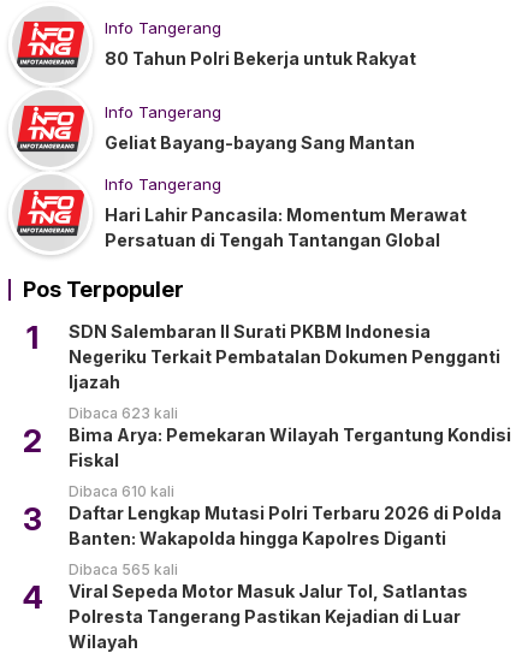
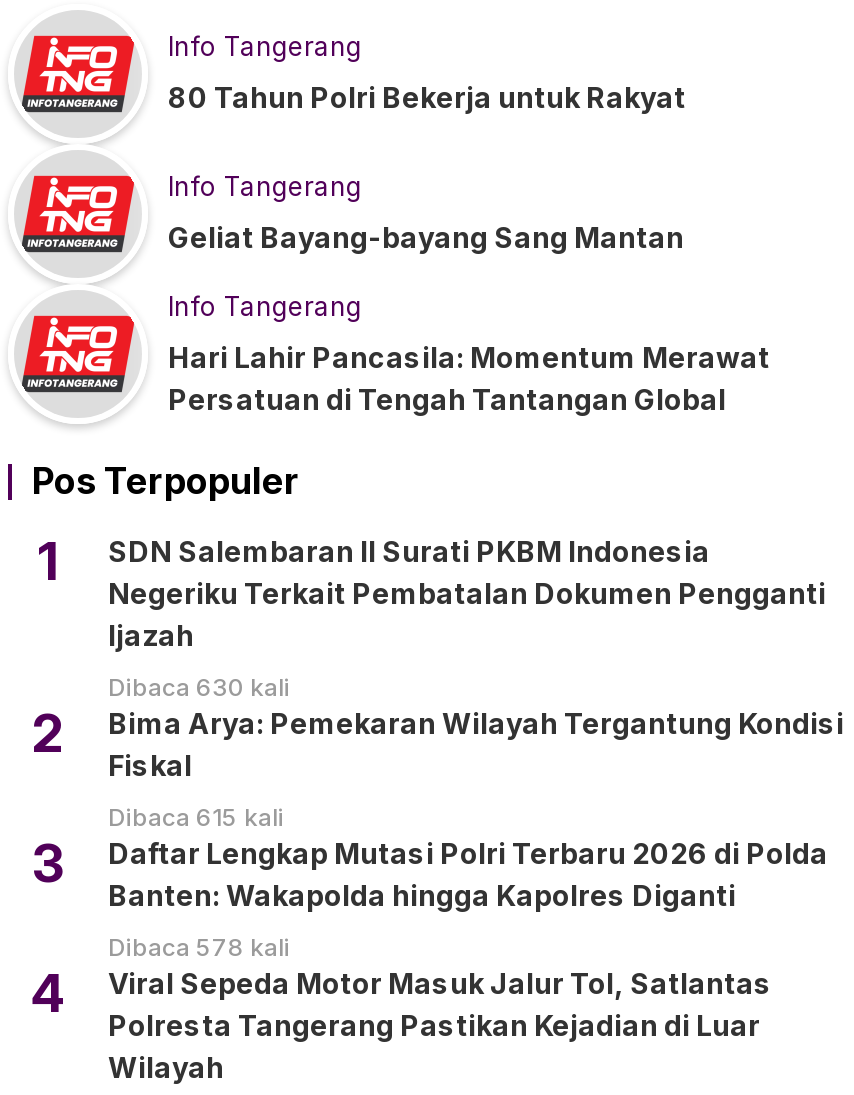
[69,404,178,422] Dibaca 623 kali -> [108,672,290,702] Dibaca 630 kali
[69,482,174,500] Dibaca 610 kali -> [108,802,284,832] Dibaca 615 kali
[69,560,178,578] Dibaca 565 kali -> [108,932,290,962] Dibaca 578 kali

